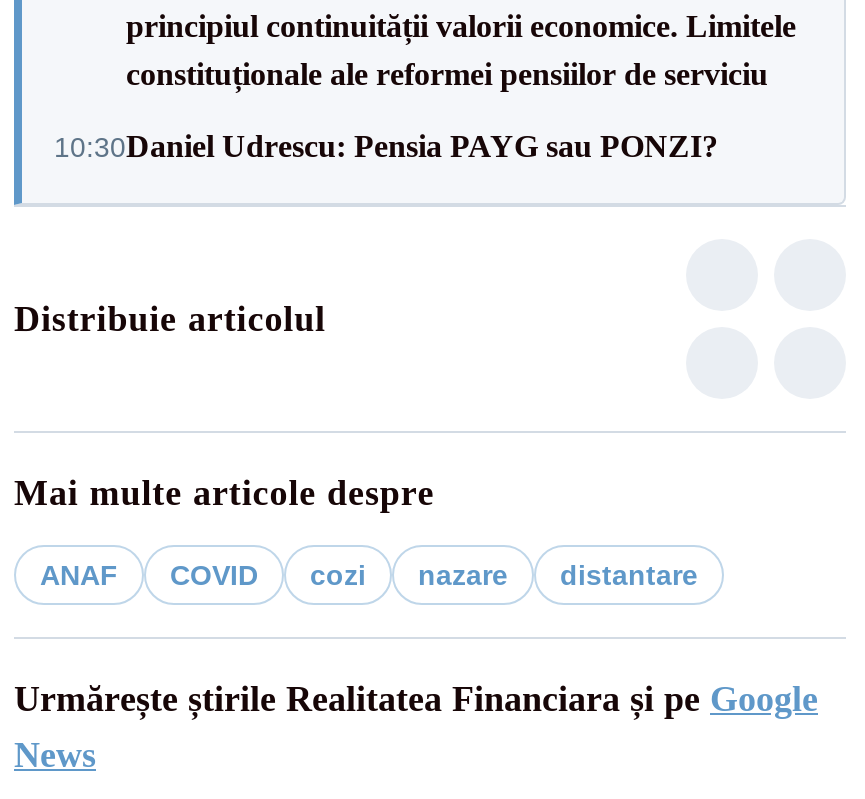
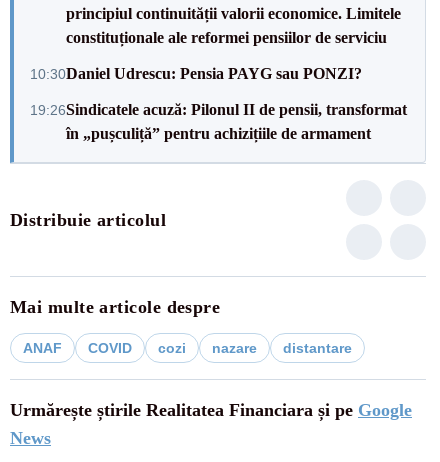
none -> [30,100,407,141] 19:26Sindicatele acuză: Pilonul II de pensii, transformat | în „pușculiță” pentru achizițiile de armament

